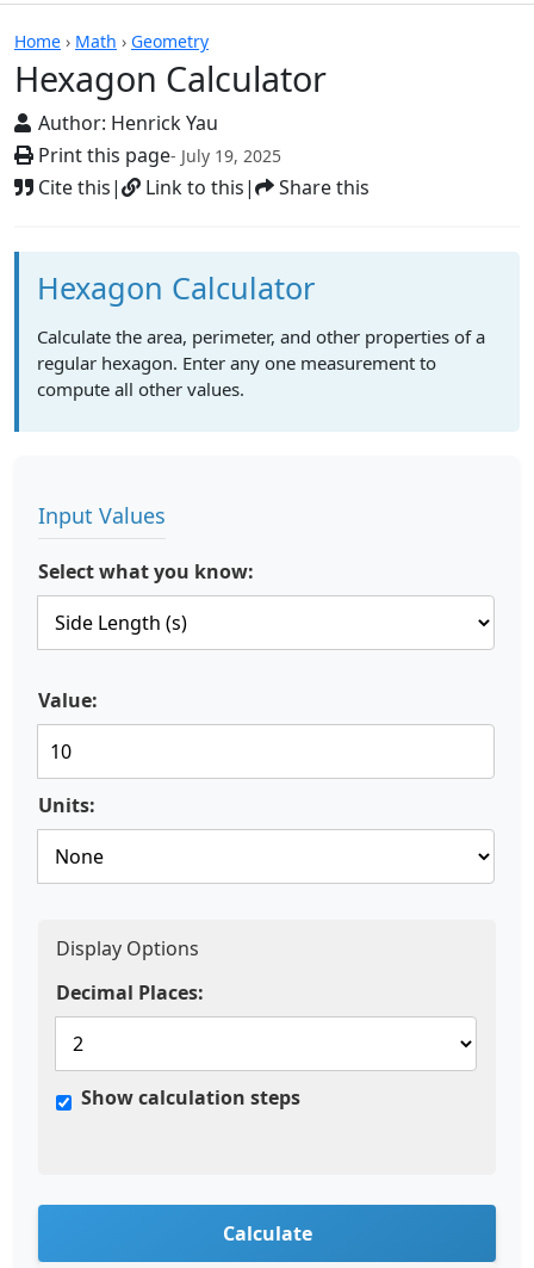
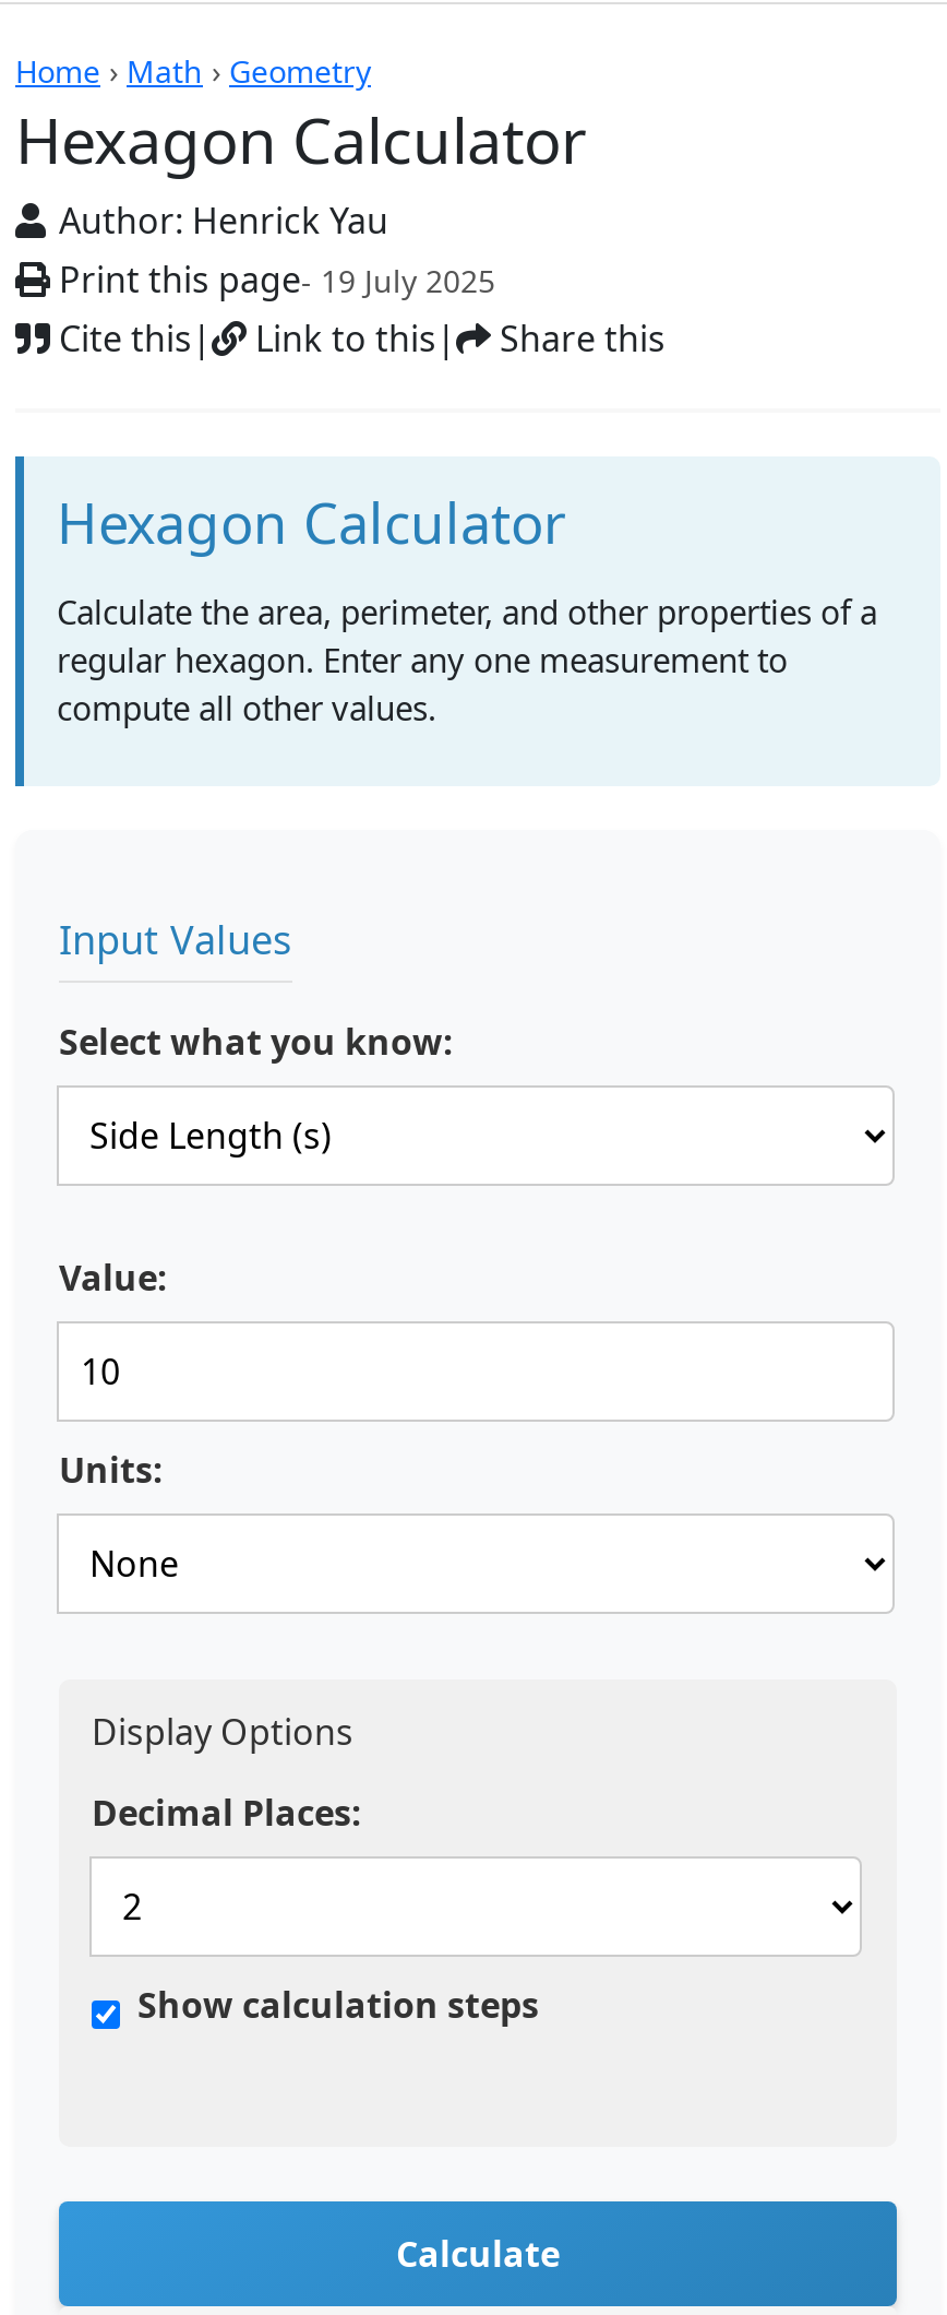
[33,142,281,168] Print this page - July 19, 2025 -> [50,256,495,304] Print this page - 19 July 2025

